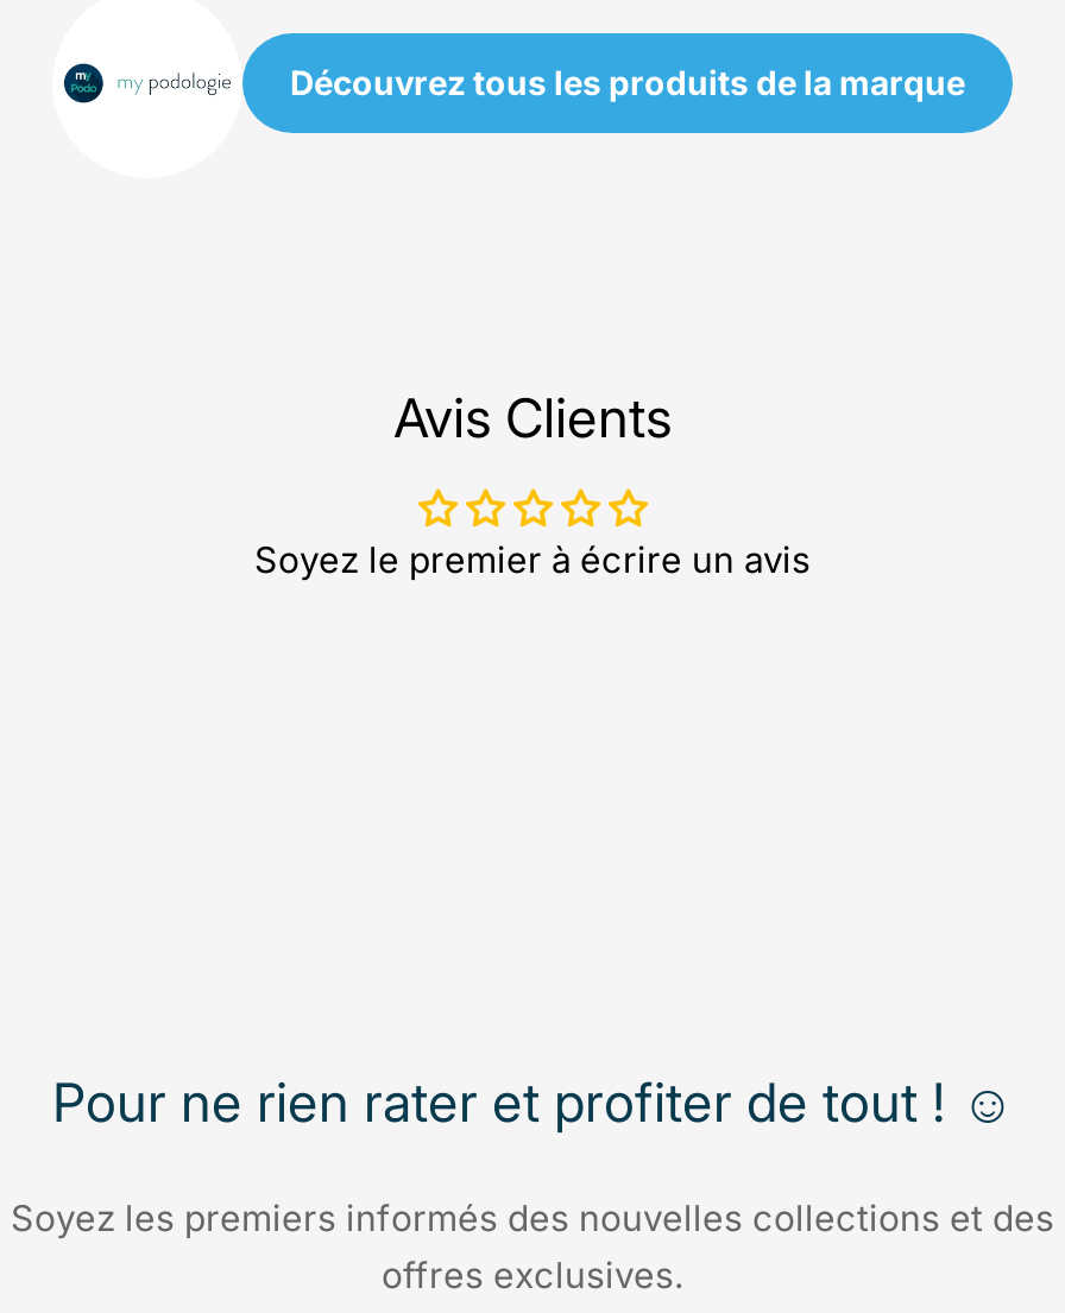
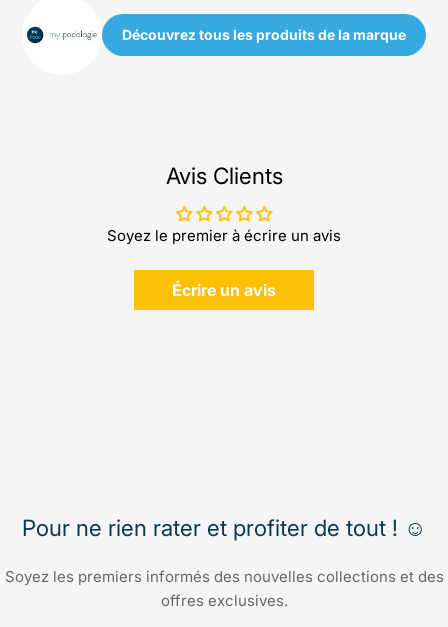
none -> [172,280,276,300] Écrire un avis

